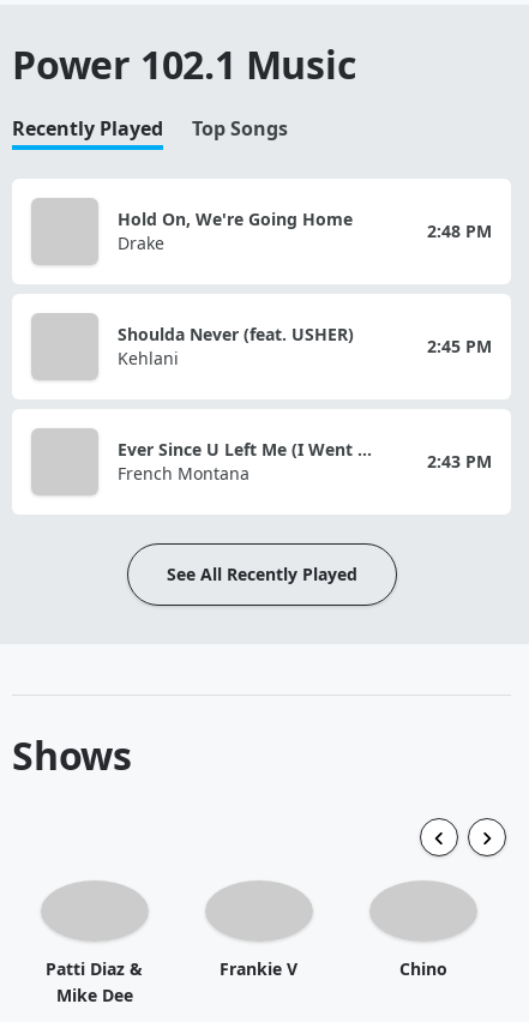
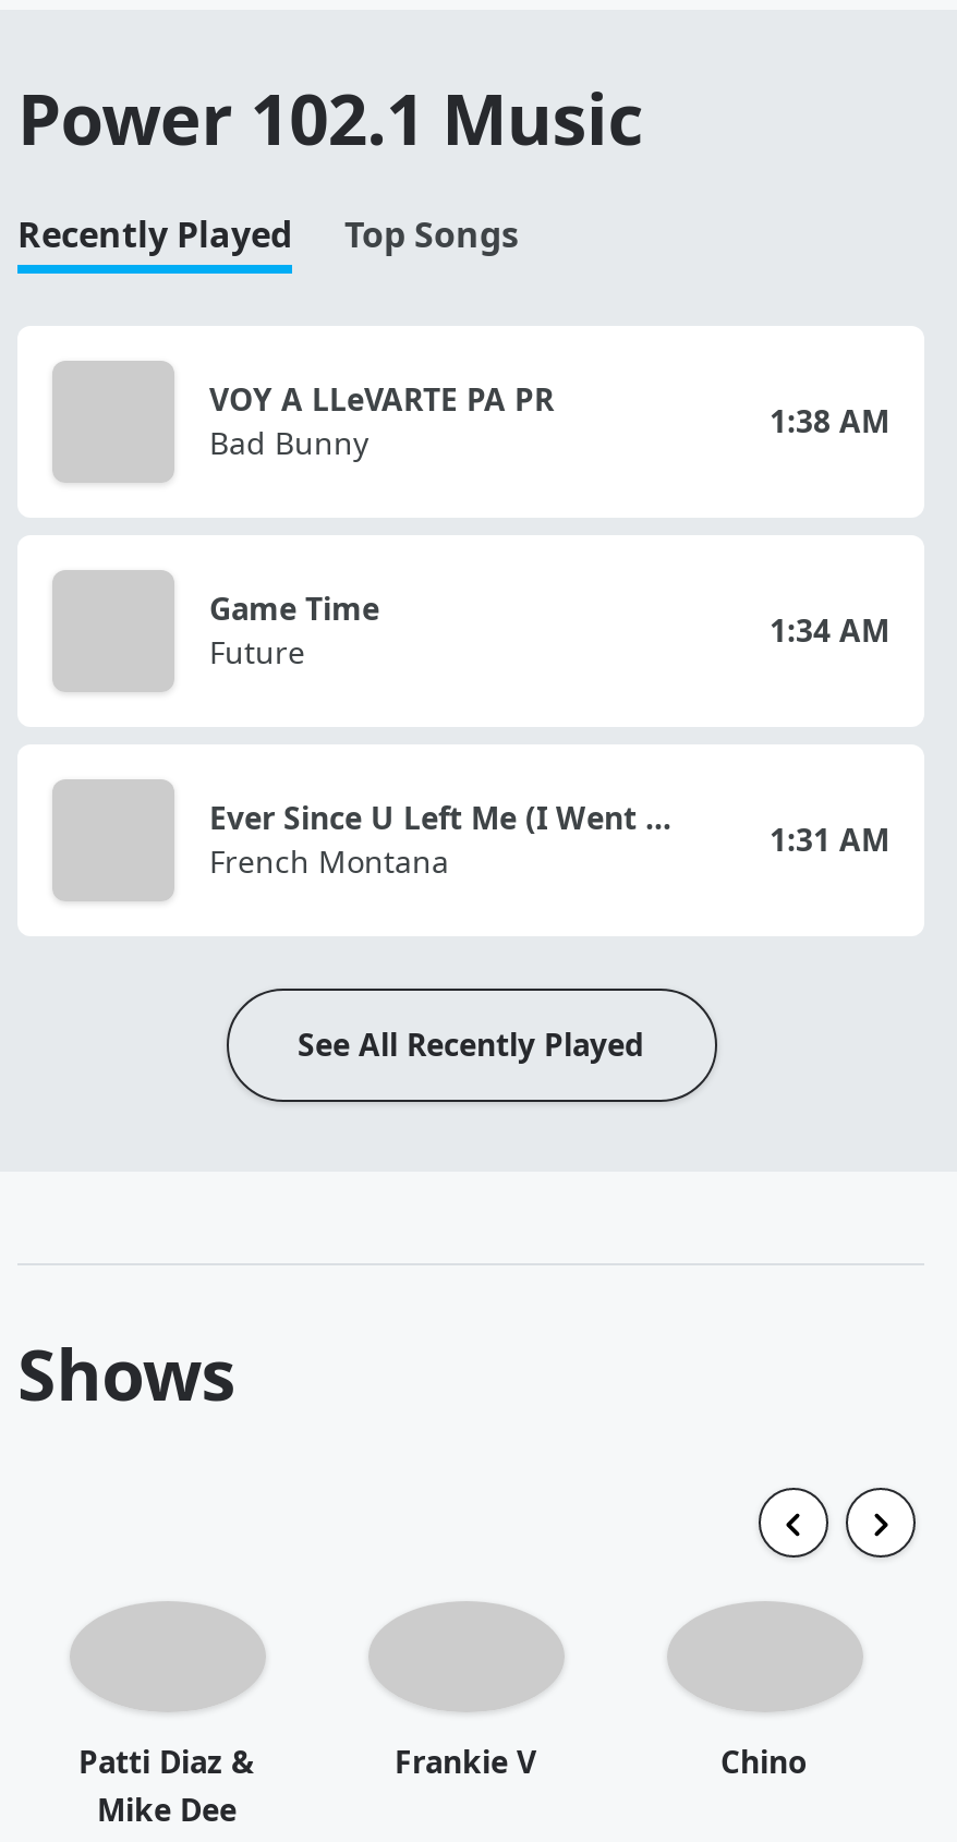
[118,208,353,254] Hold On, We're Going Home | Drake -> [209,378,554,463] VOY A LLeVARTE PA PR | Bad Bunny
[427,220,492,242] 2:48 PM -> [770,400,889,441] 1:38 AM
[118,323,354,369] Shoulda Never (feat. USHER) | Kehlani -> [209,587,379,672] Game Time | Future
[427,335,492,357] 2:45 PM -> [770,609,889,651] 1:34 AM
[427,450,492,473] 2:43 PM -> [770,819,889,860] 1:31 AM

